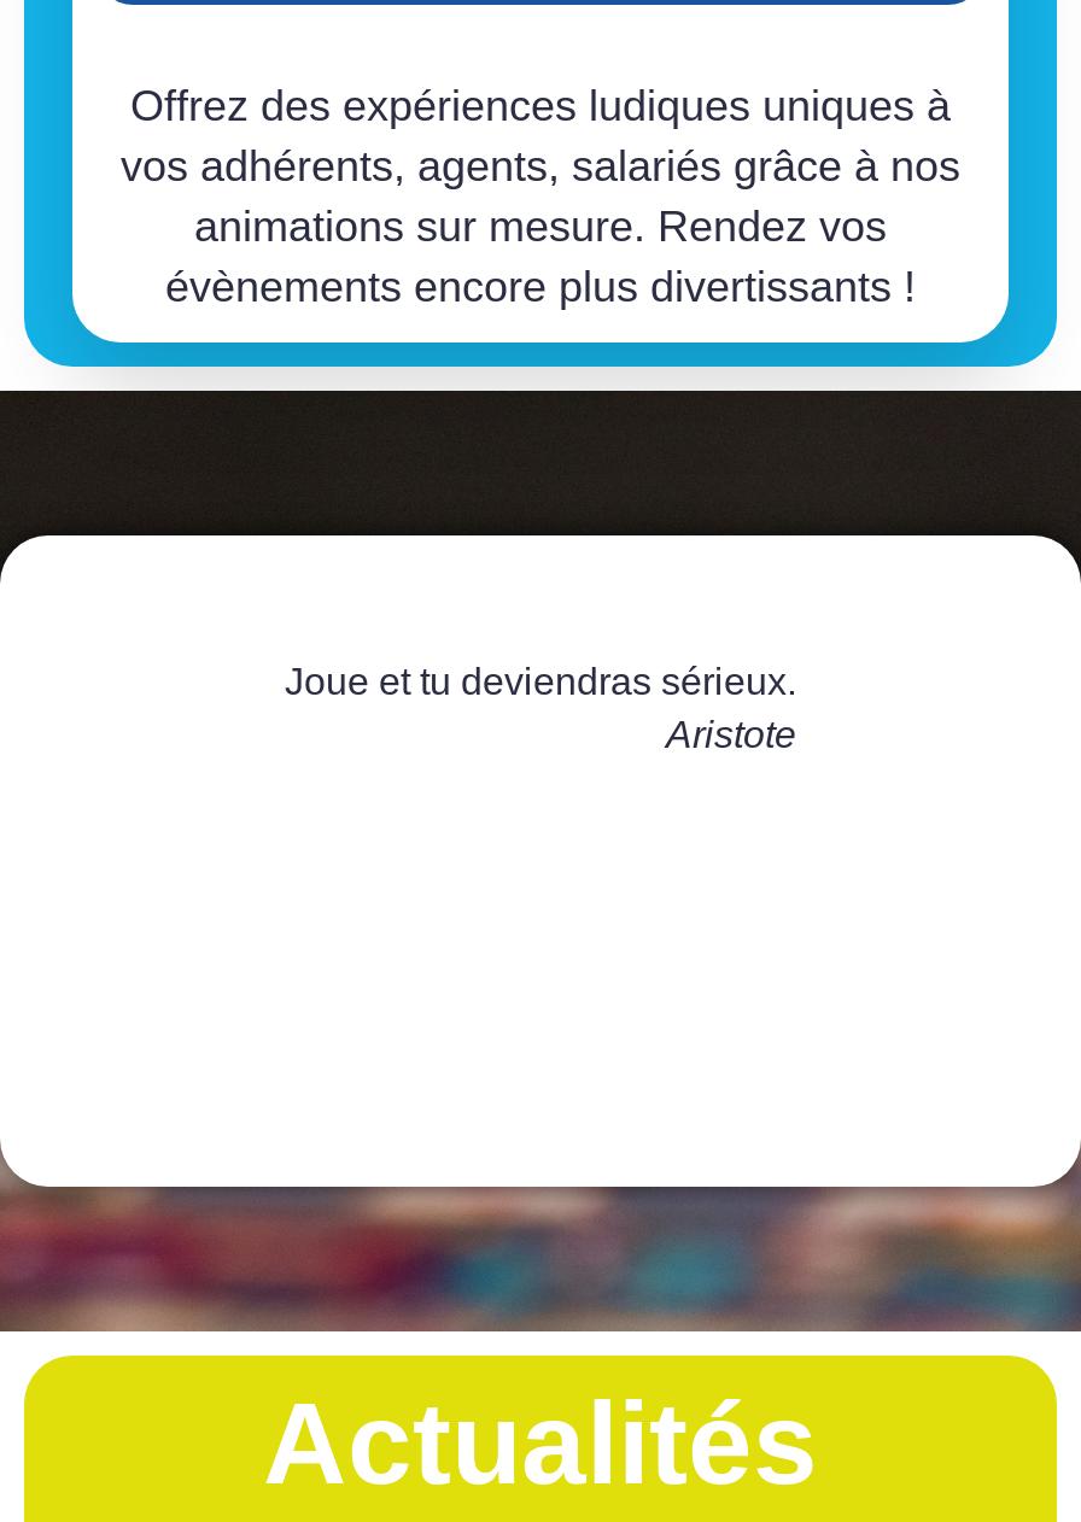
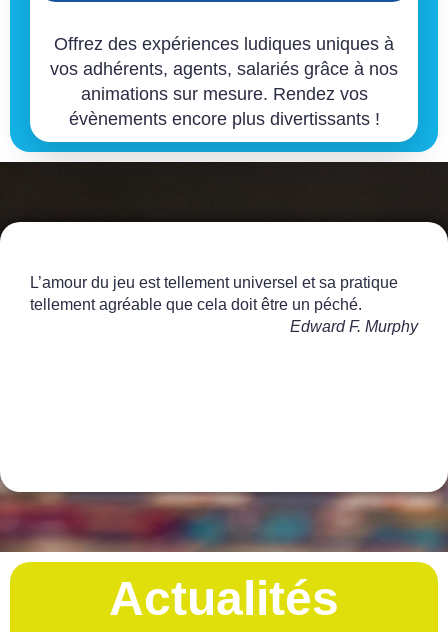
[285,661,796,755] Joue et tu deviendras sérieux. | Aristote -> [30,274,418,335] L’amour du jeu est tellement universel et sa pratique | tellement agréable que cela doit être un péché. | Edward F. Murphy

